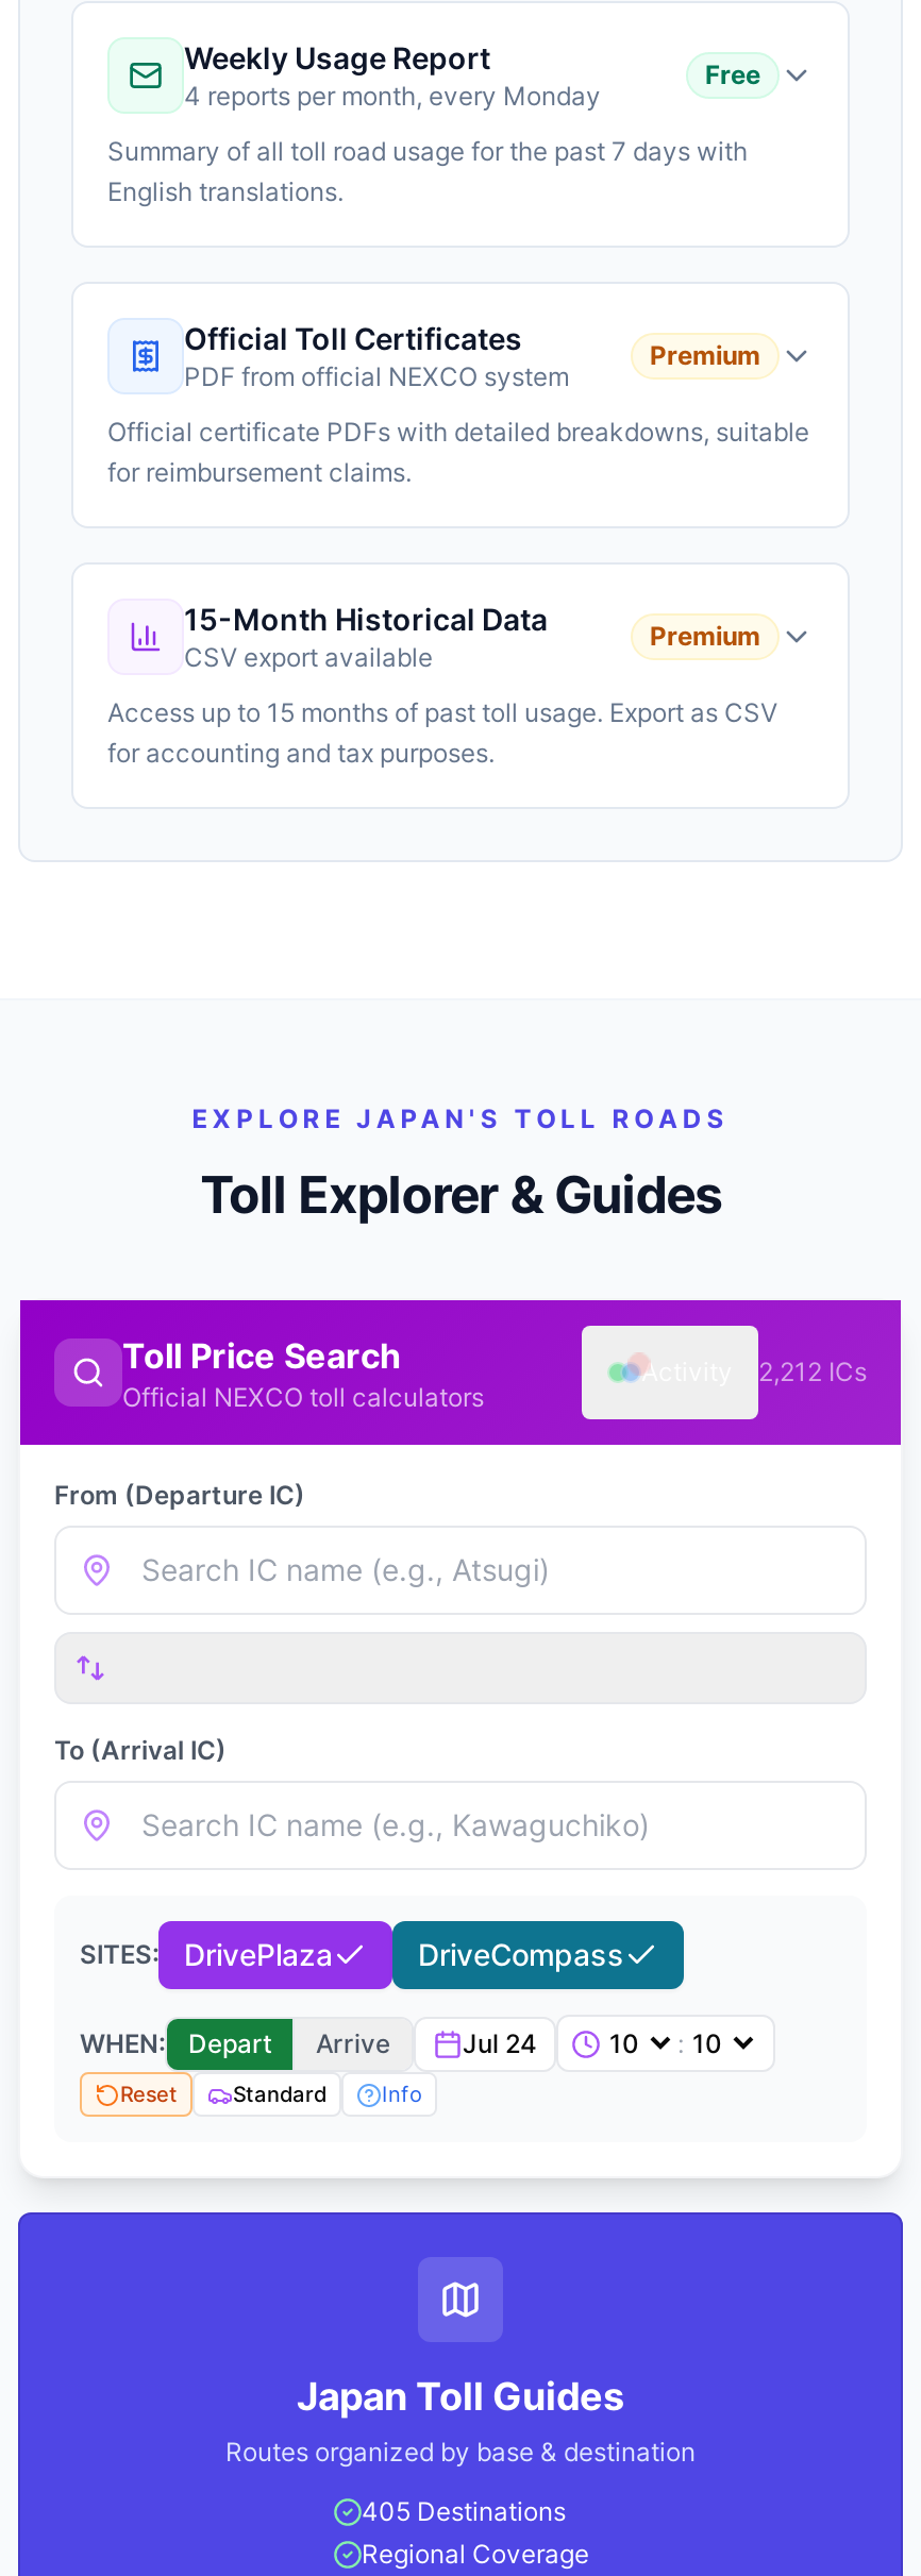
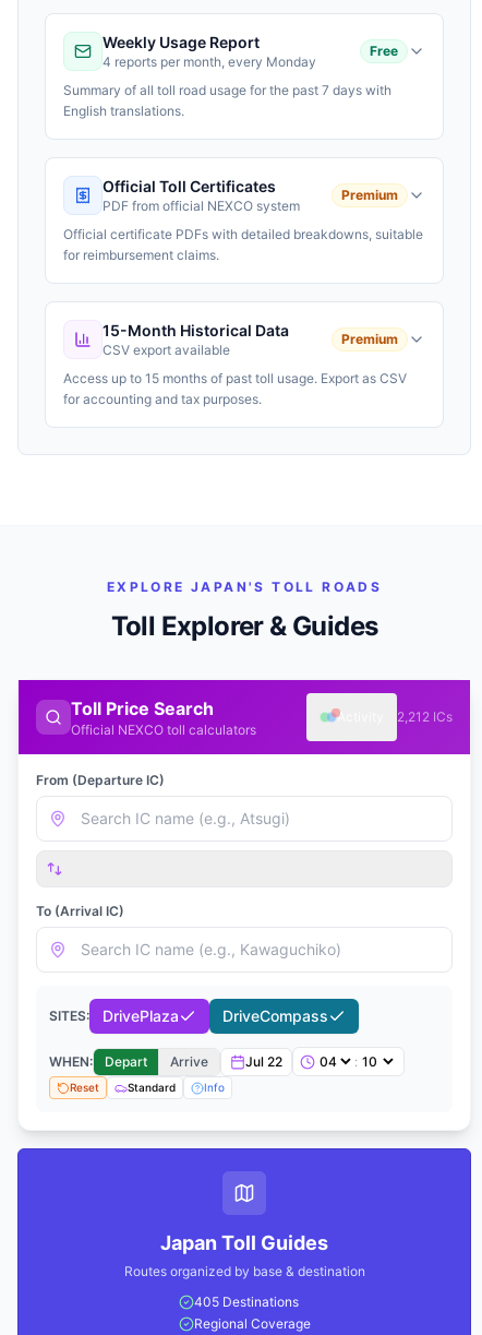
[463,2026,537,2058] Jul 24 -> [245,1053,282,1069] Jul 22

